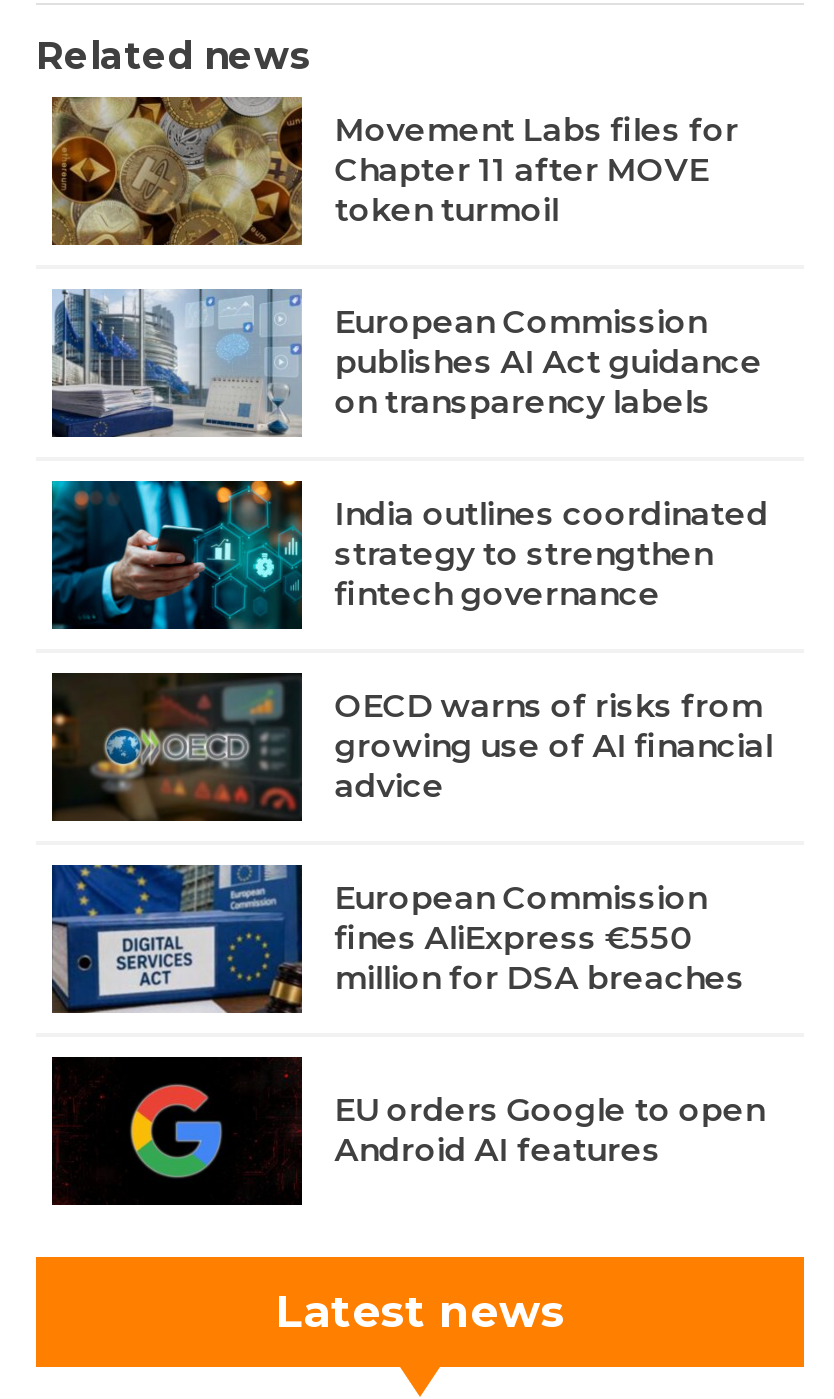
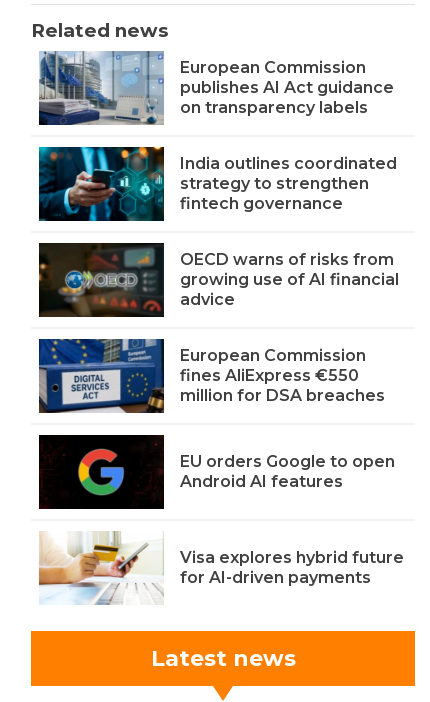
[50,95,738,247] [image] | Movement Labs files for | Chapter 11 after MOVE | token turmoil -> none
moved [48,285,772,1170] -> [37,49,399,491]: [image] | European Commission | publishes AI Act guidance | ... | EU orders Google to open | Android AI features
none -> [38,531,404,605] [image] | Visa explores hybrid future | for AI-driven payments

